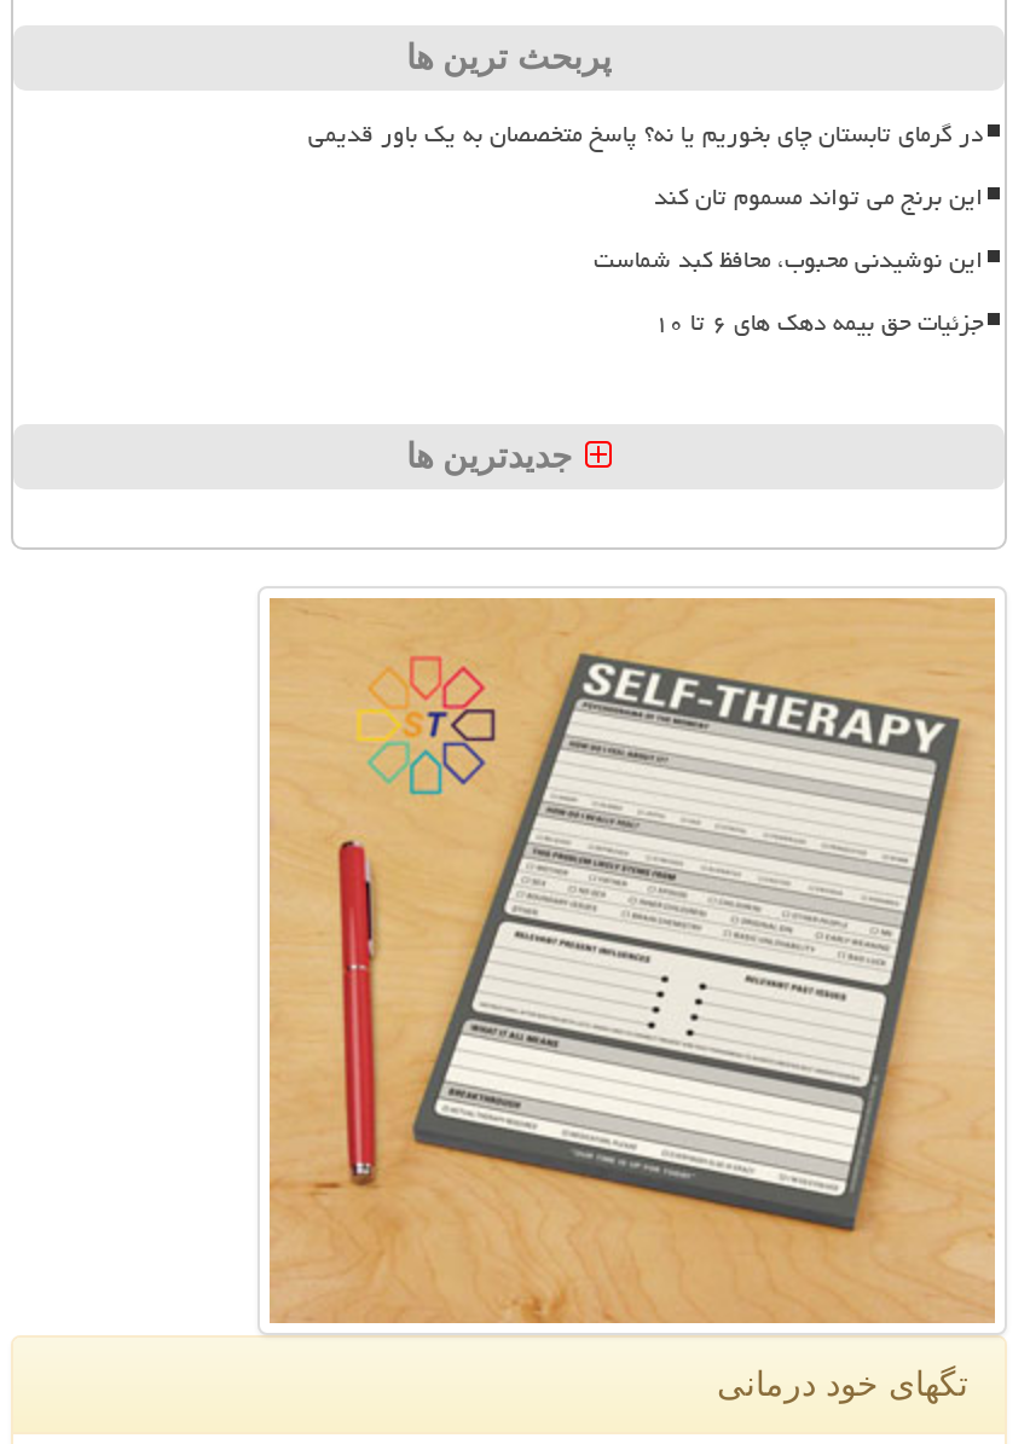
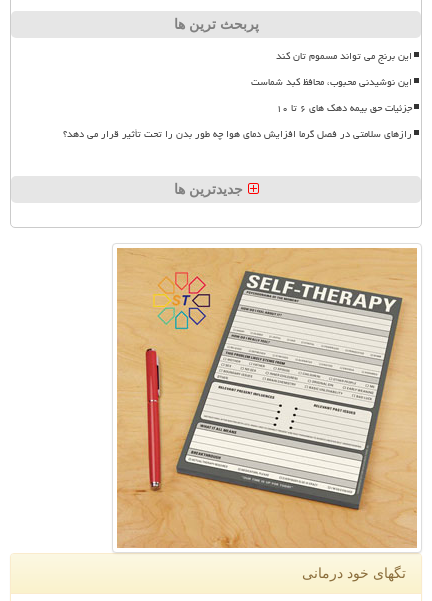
[308,110,983,159] در گرمای تابستان چای بخوریم یا نه؟ پاسخ متخصصان به یک باور قدیمی -> none
moved [594,173,983,284] -> [251,46,412,92]: این برنج می تواند مسموم تان کند | این نوشیدنی محبوب، محافظ کبد شماست
none -> [63,124,412,144] رازهای سلامتی در فصل گرما افزایش دمای هوا چه طور بدن را تحت تأثیر قرار می دهد؟

